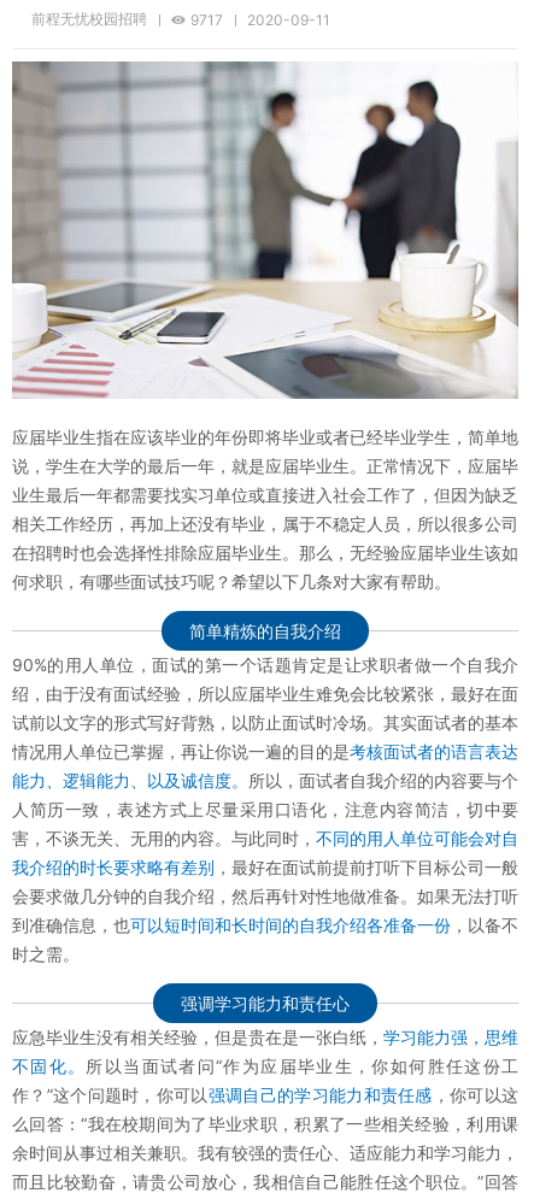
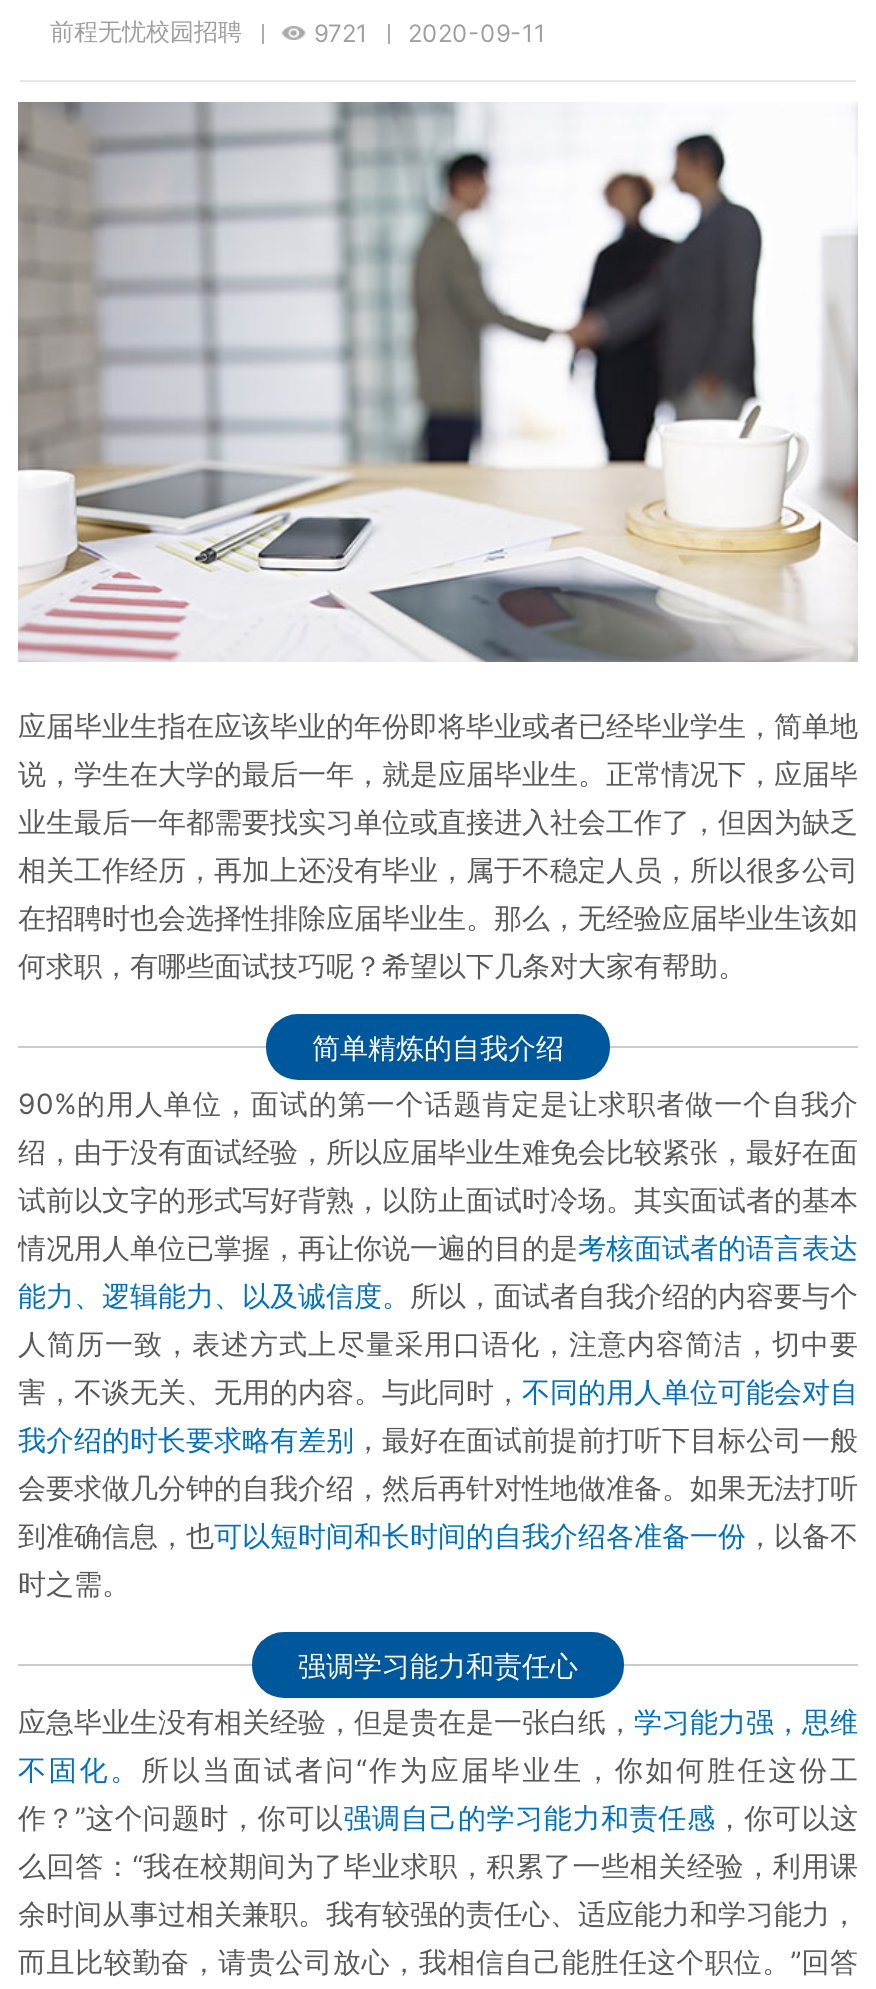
[190,11,330,29] 9717 2020-09-11 -> [314,18,546,48] 9721 2020-09-11

